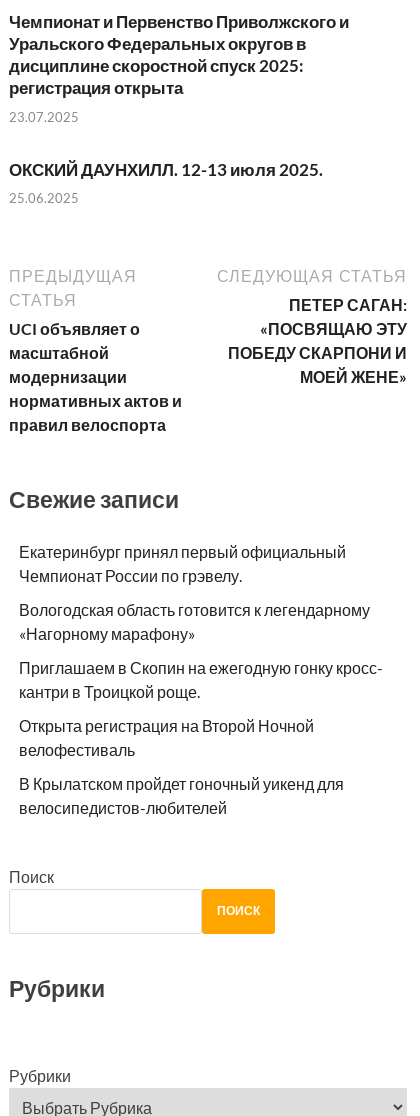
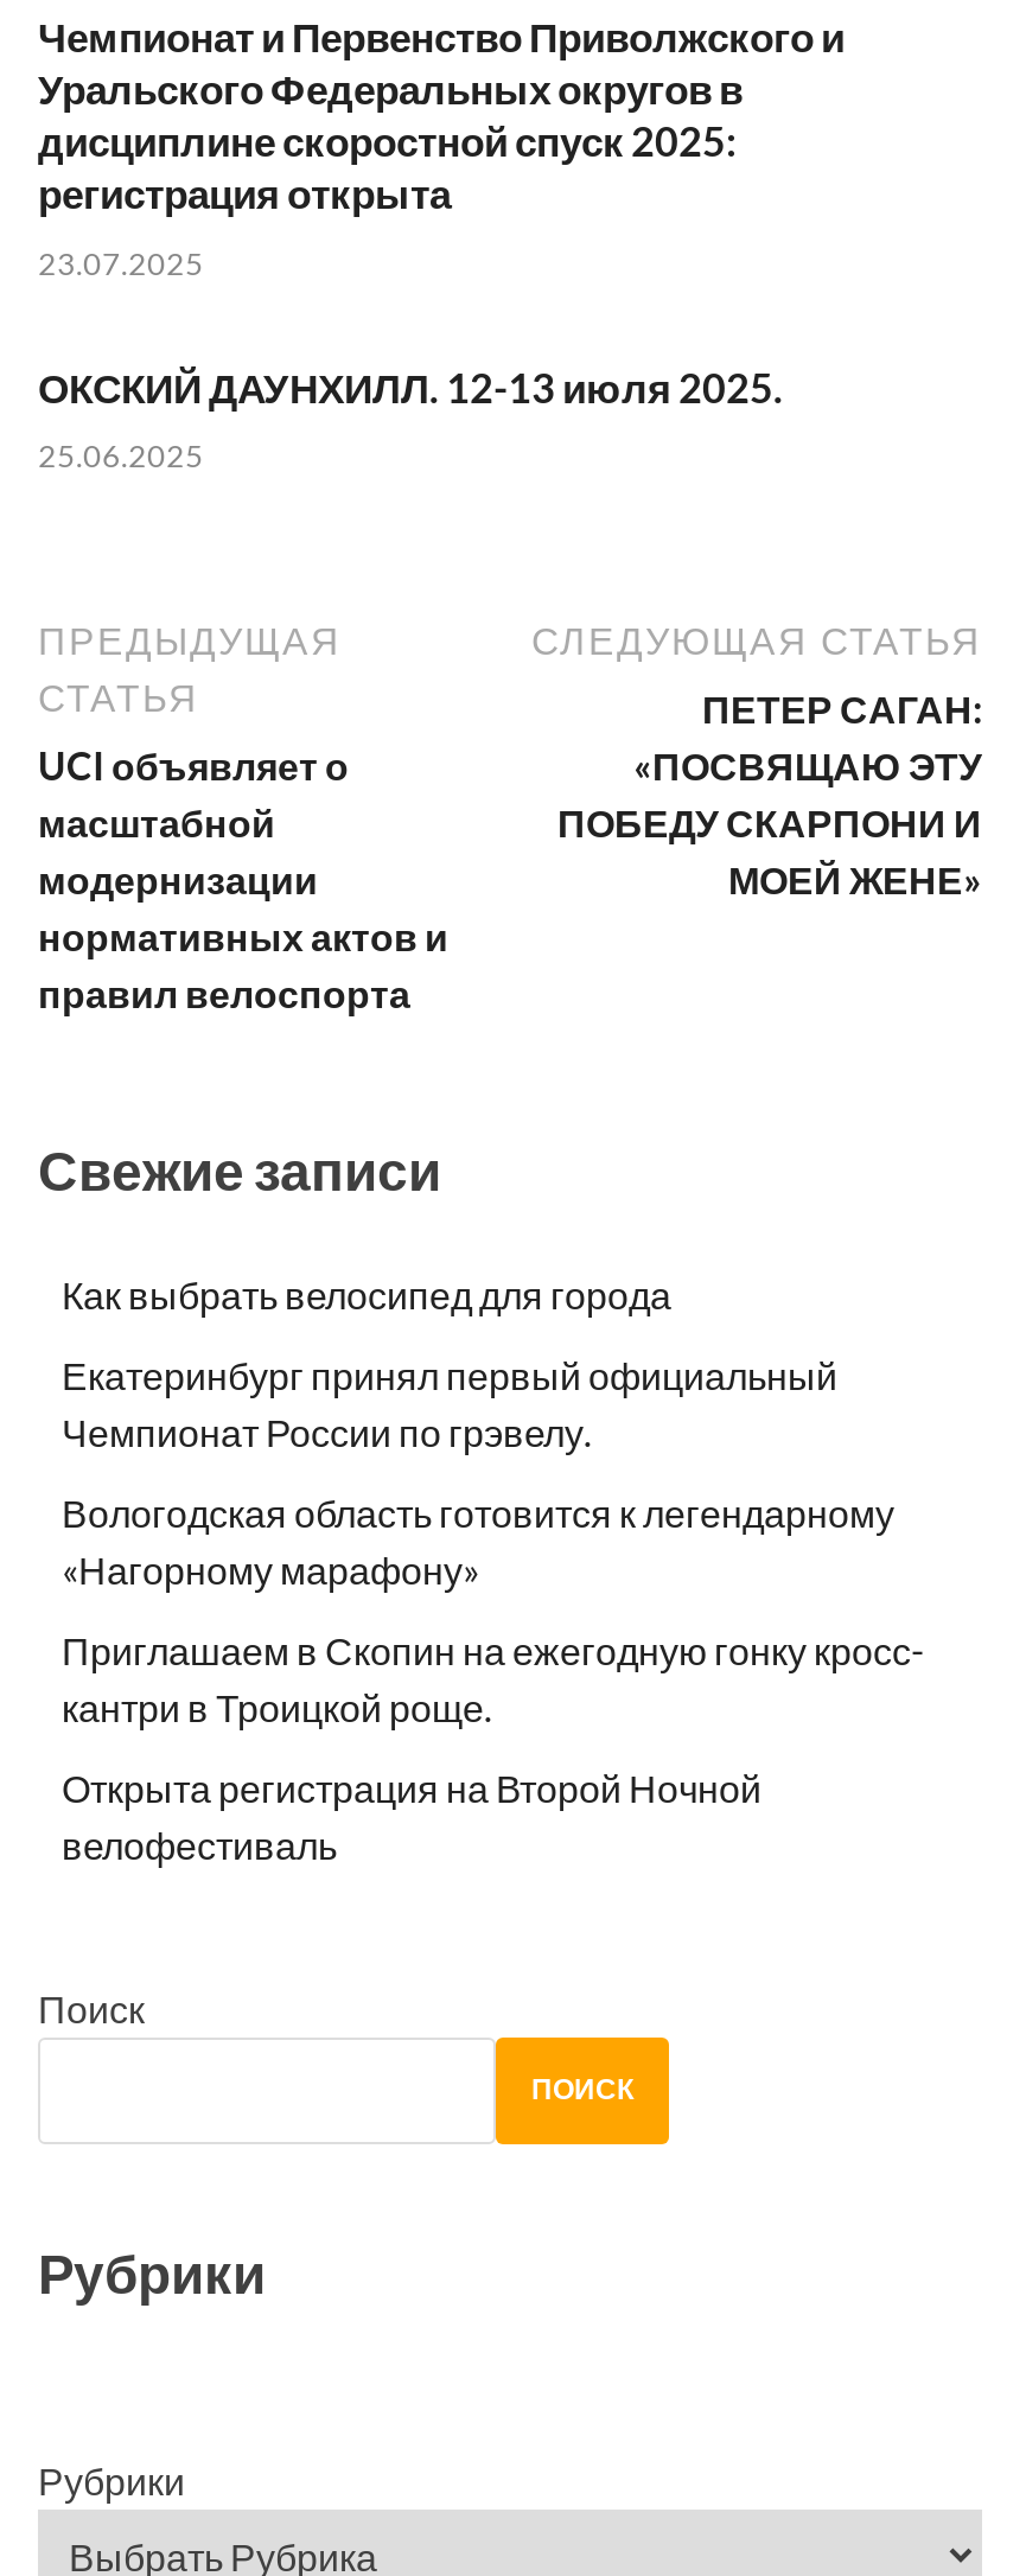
none -> [62,1271,671,1316] Как выбрать велосипед для города
moved [19,542,383,759] -> [62,1352,925,1867]: Екатеринбург принял первый официальный | Чемпионат России по грэвелу. | Вологодская область готовится к легендарному | «Нагорному марафону» | Приглашаем в Скопин на ежегодную гонку кросс- | кантри в Троицкой роще. | Открыта регистрация на Второй Ночной | велофестиваль
[19,774,344,817] В Крылатском пройдет гоночный уикенд для | велосипедистов-любителей -> none

